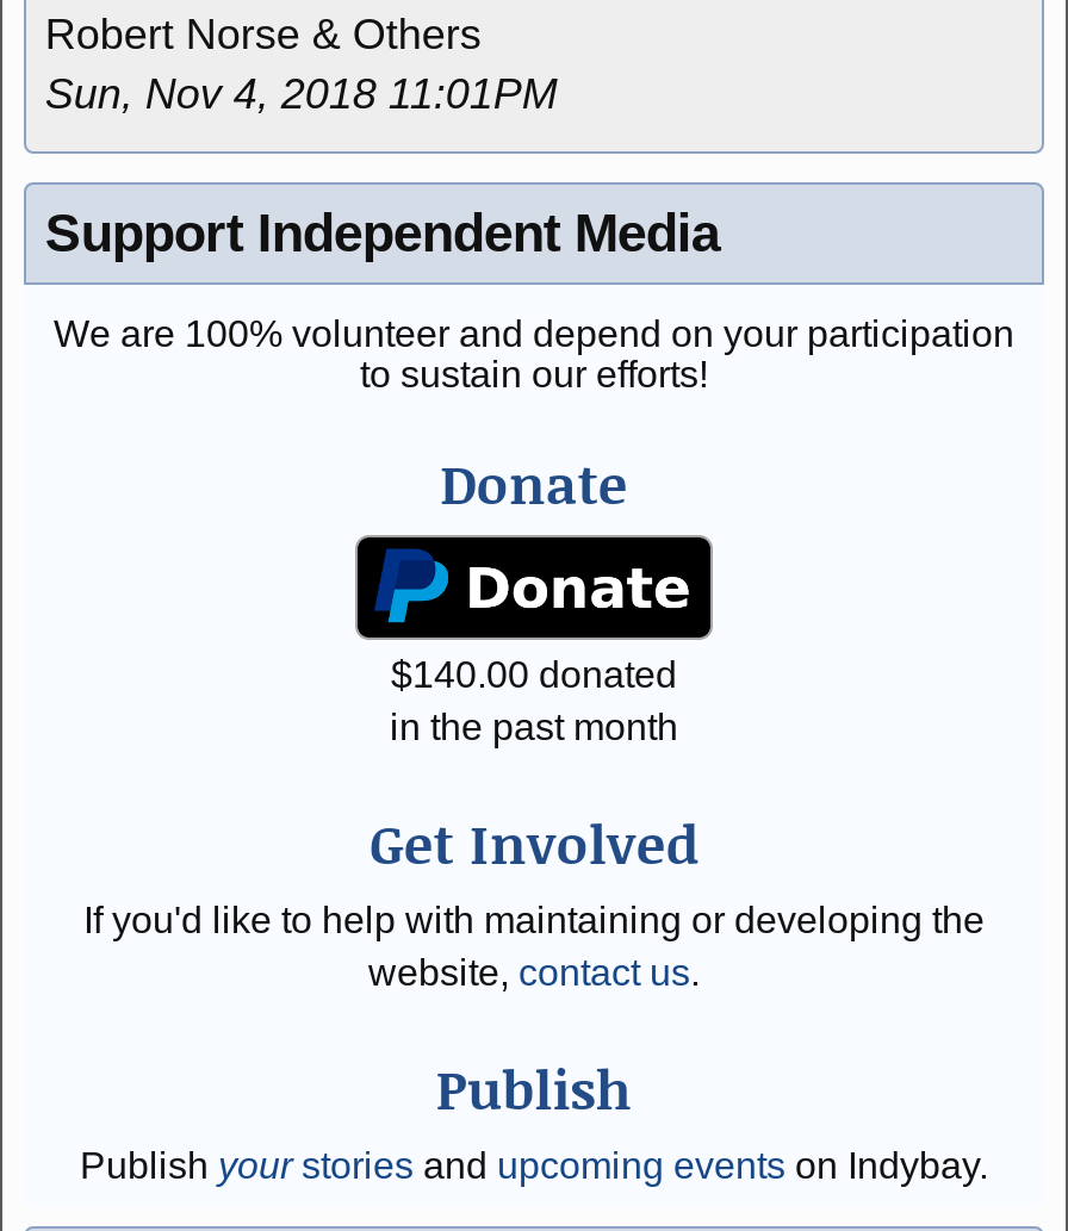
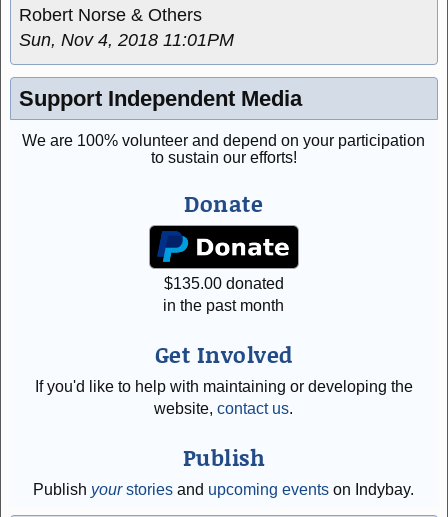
[391,655,677,695] $140.00 donated -> [164,275,284,292] $135.00 donated

